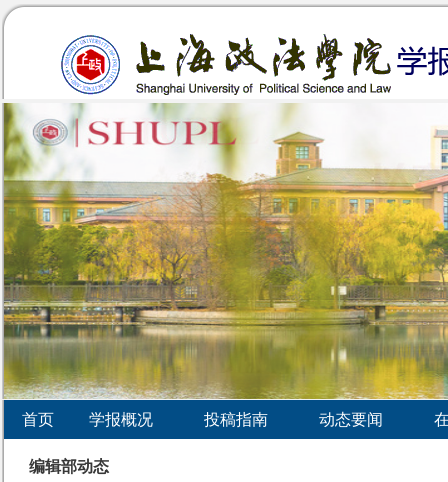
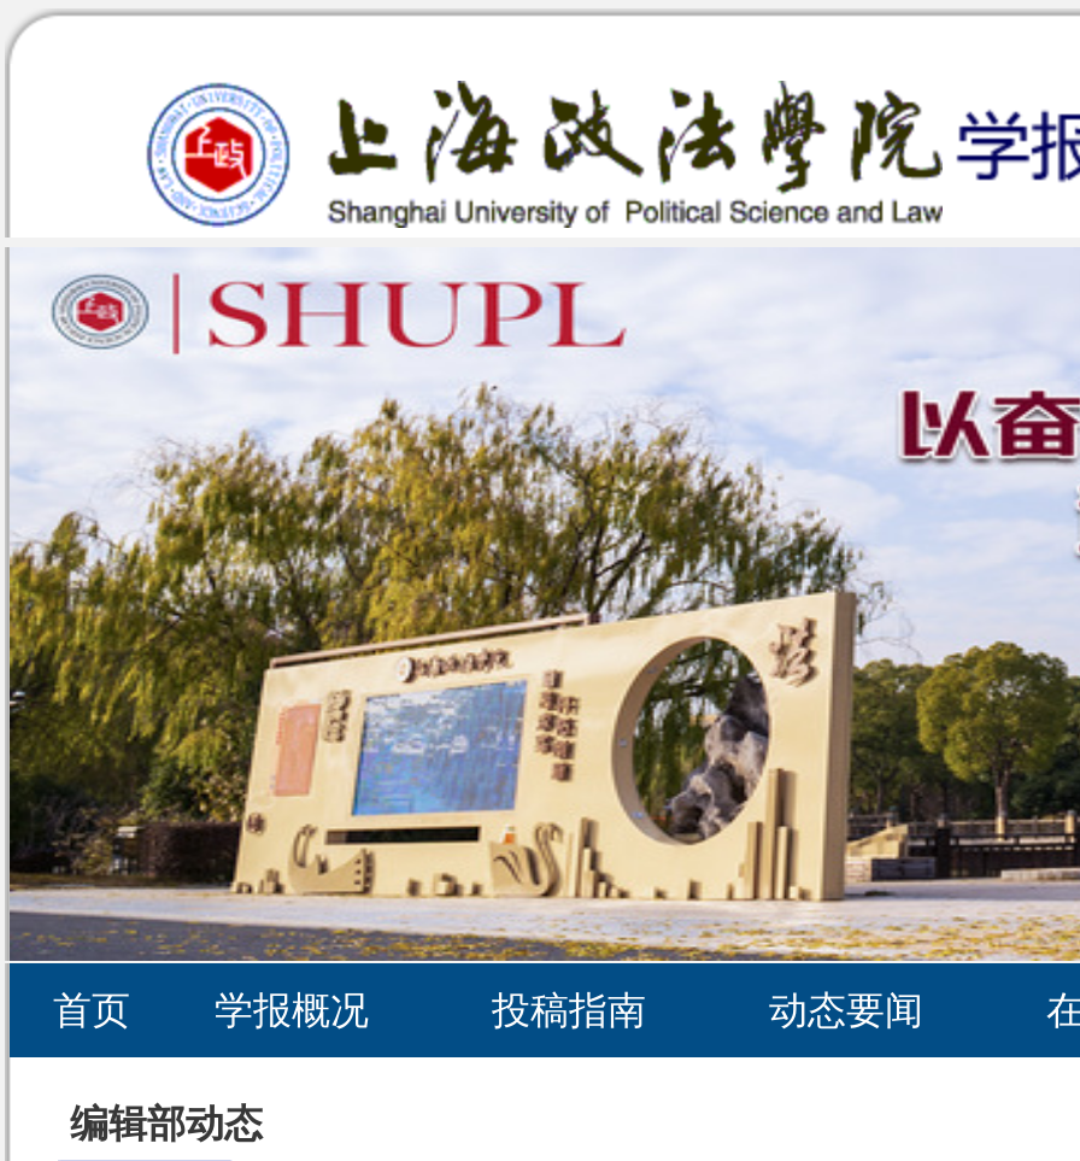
[3,102,445,400] [image] -> [7,247,1073,963] [image]

